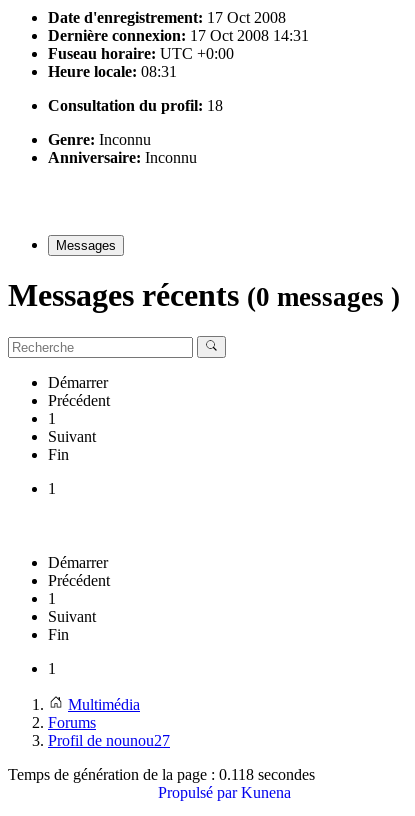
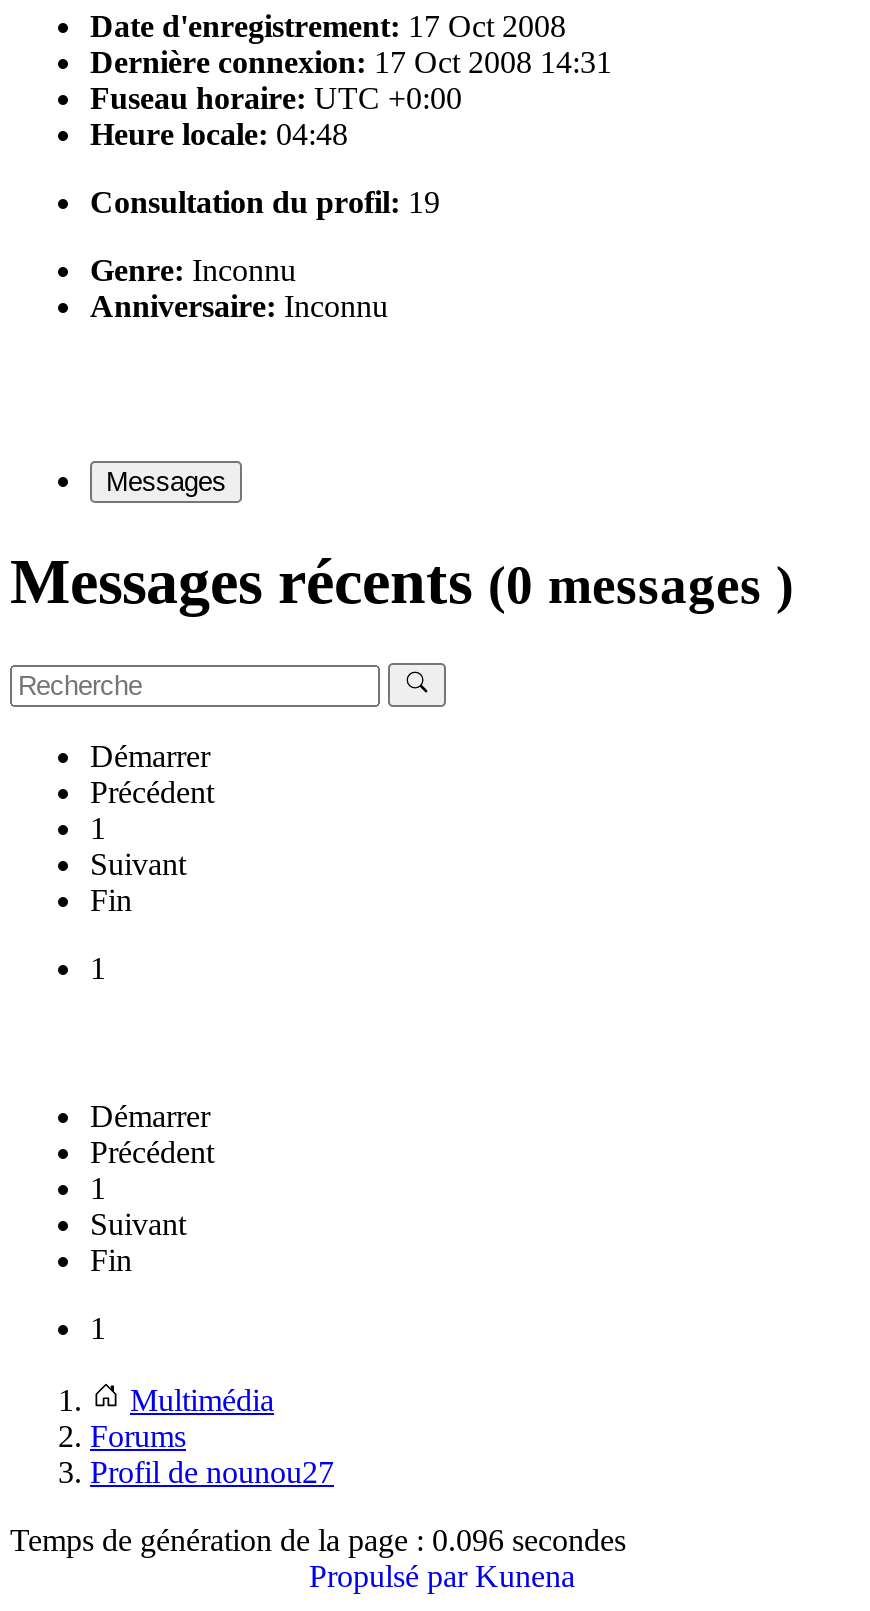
[48,63,177,80] Heure locale: 08:31 -> [90,117,348,151] Heure locale: 04:48
[48,97,223,114] Consultation du profil: 18 -> [90,185,440,219] Consultation du profil: 19
[8,766,315,783] Temps de génération de la page : 0.118 secondes -> [10,1523,626,1557] Temps de génération de la page : 0.096 secondes

